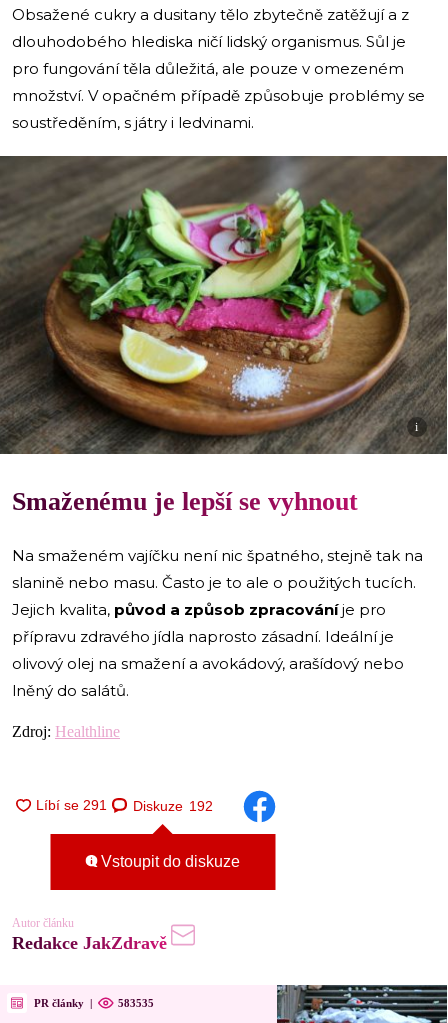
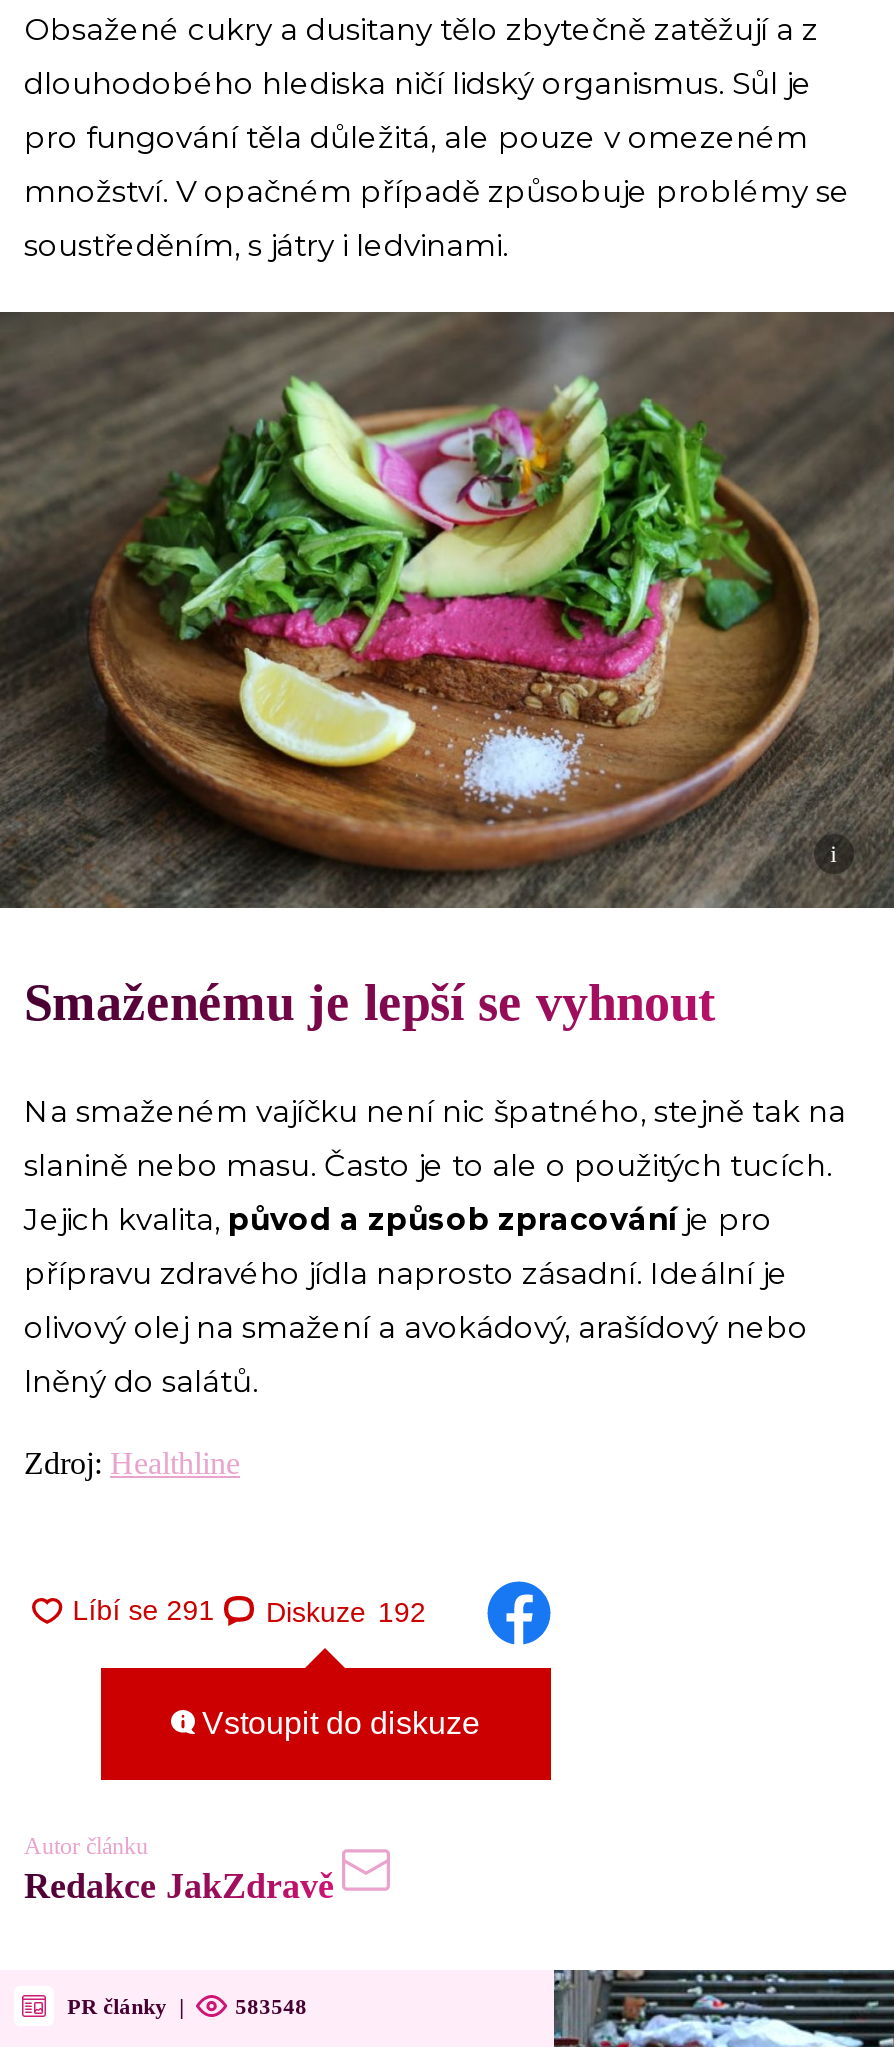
[118,997,154,1009] 583535 -> [235,1994,307,2018] 583548

